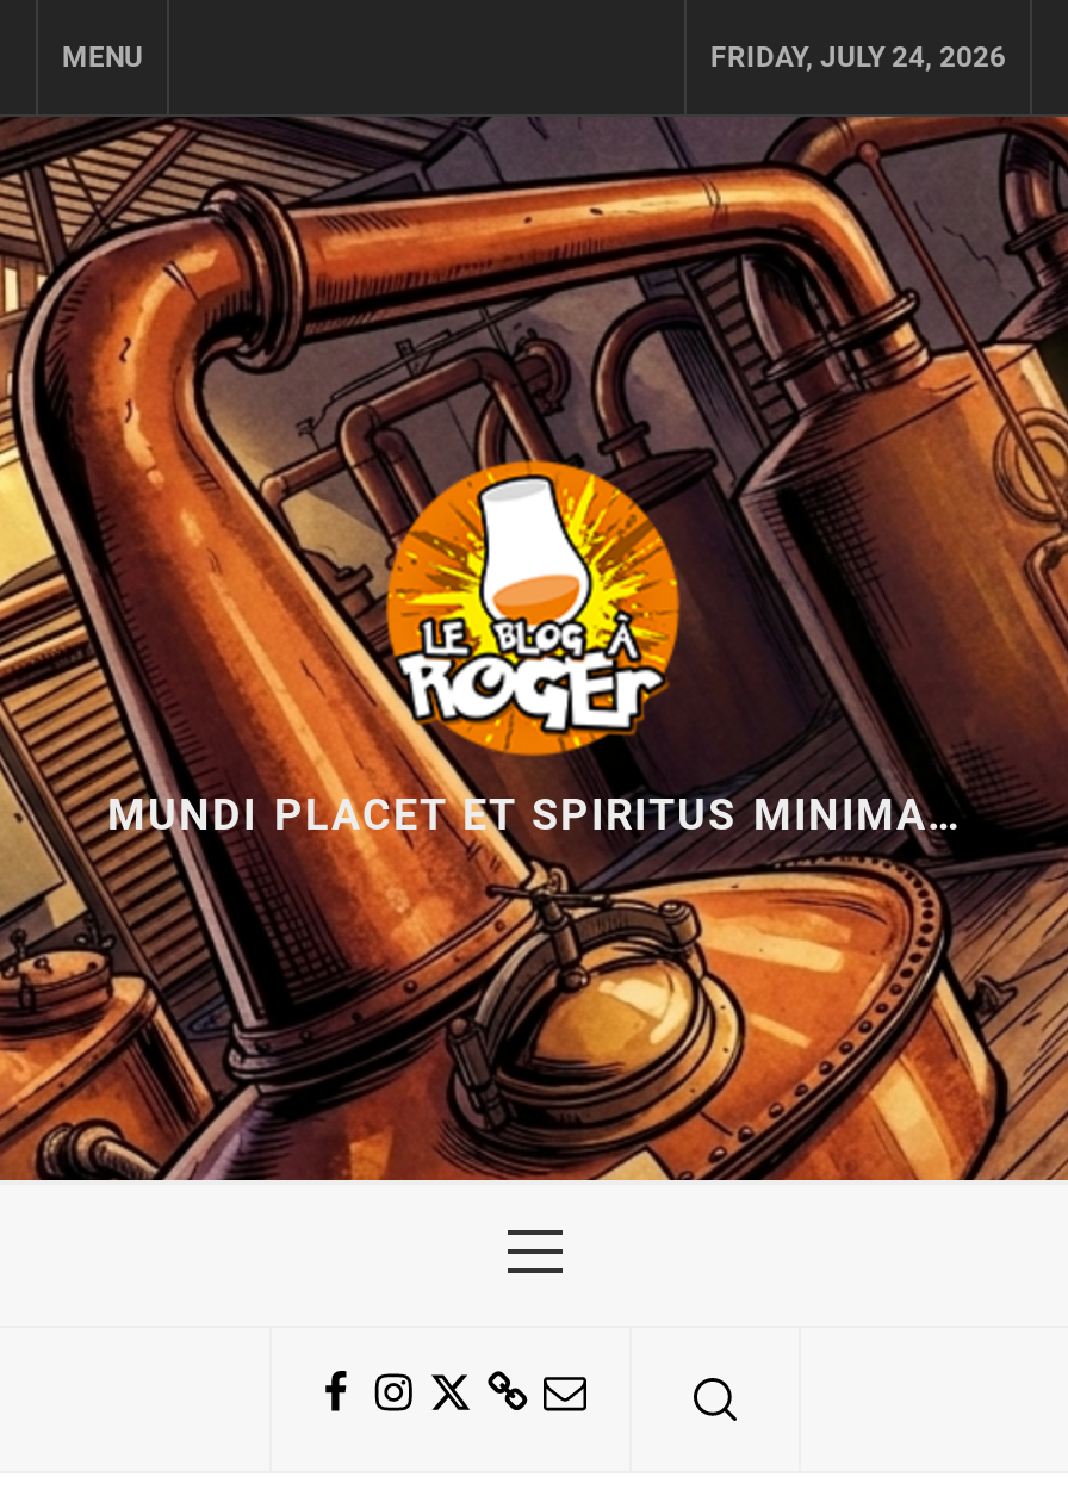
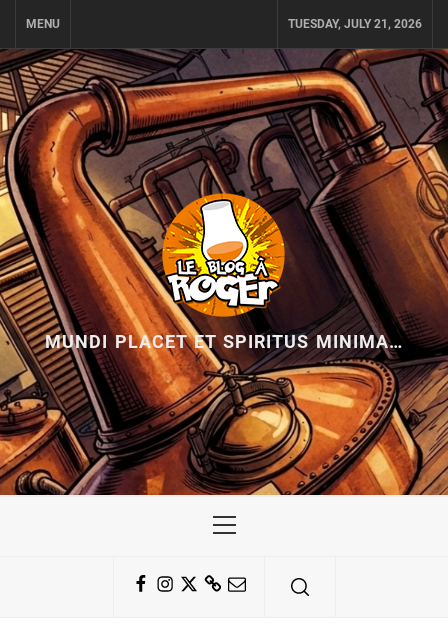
[710,41,1006,74] FRIDAY, JULY 24, 2026 -> [288,17,422,31] TUESDAY, JULY 21, 2026

